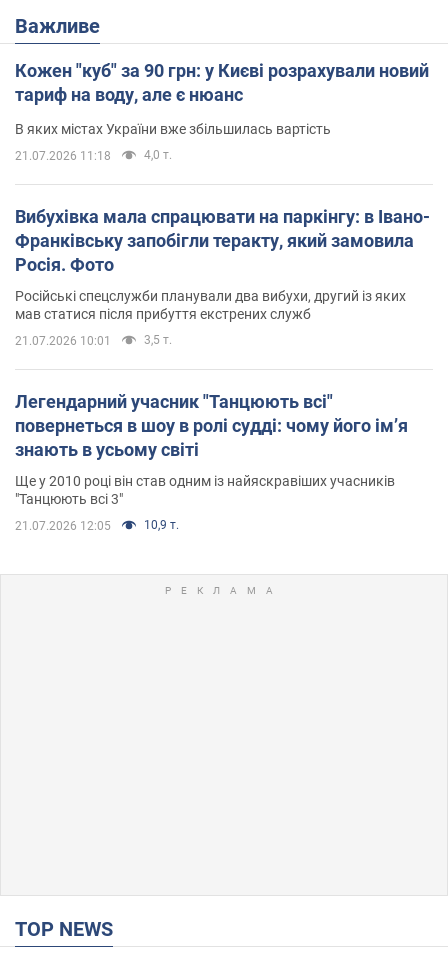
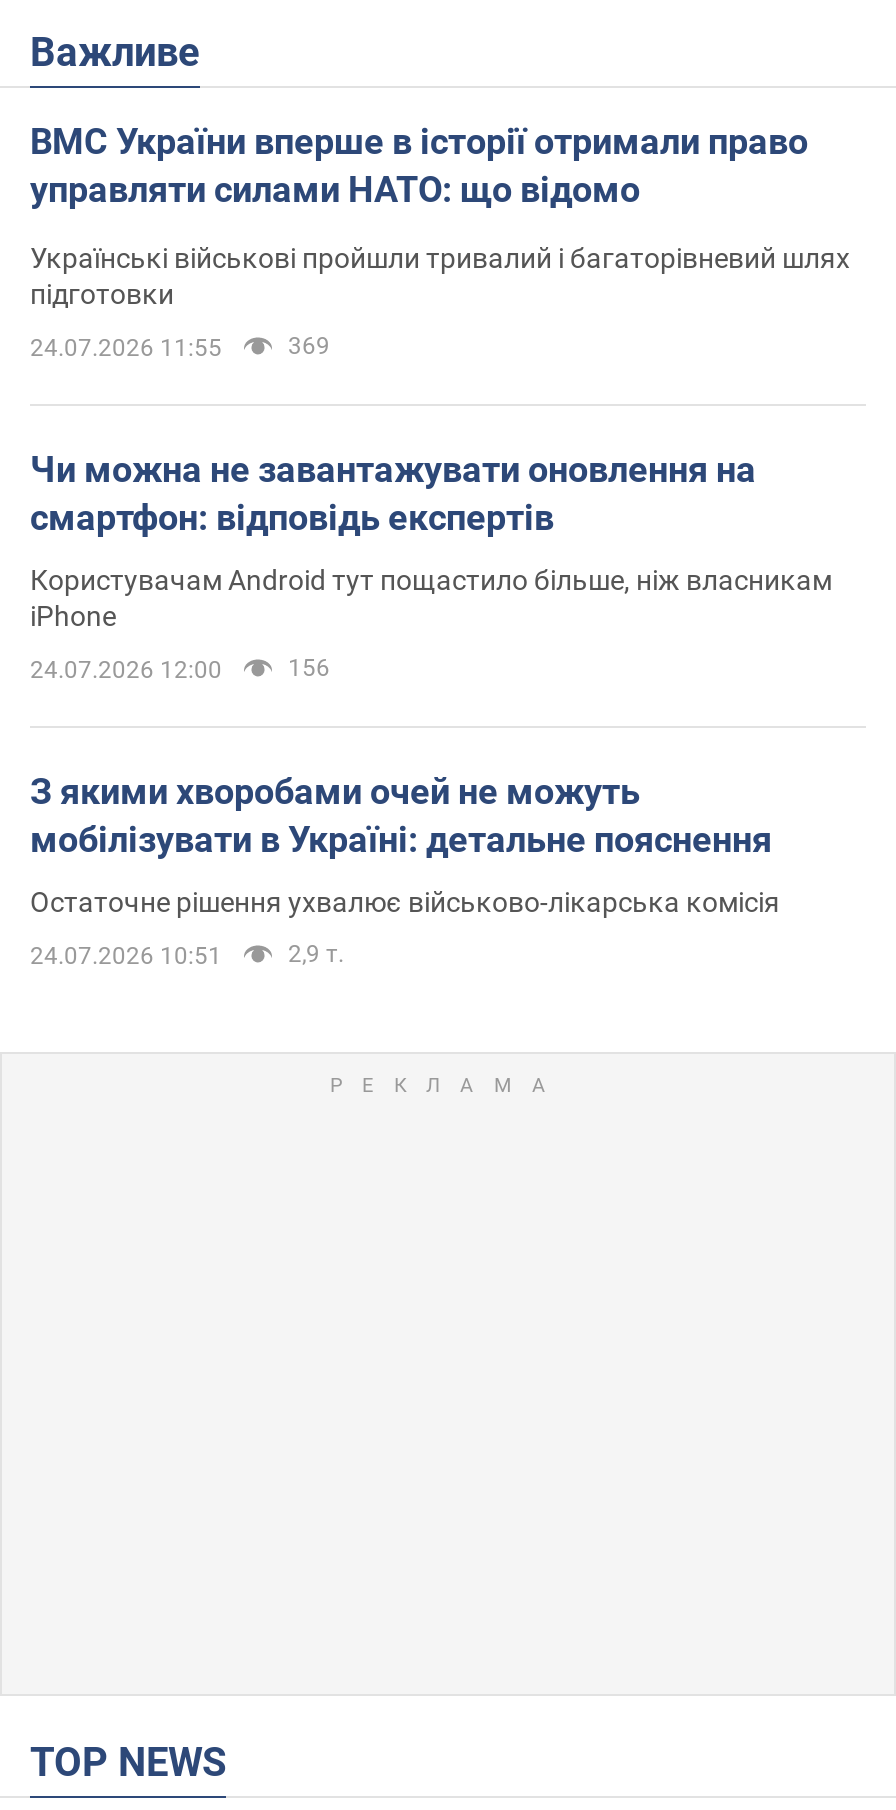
[15,60,429,105] Кожен "куб" за 90 грн: у Києві розрахували новий | тариф на воду, але є нюанс -> [30,121,808,211] ВМС України вперше в історії отримали право | управляти силами НАТО: що відомо
[15,121,331,137] В яких містах України вже збільшилась вартість -> [30,243,850,311] Українські військові пройшли тривалий і багаторівневий шлях | підготовки
[15,148,172,163] 21.07.2026 11:18 | 4,0 т. -> [30,333,330,363] 24.07.2026 11:55 | 369
[15,206,430,275] Вибухівка мала спрацювати на паркінгу: в Івано- | Франківську запобігли теракту, який замовила | Росія. Фото -> [30,449,756,539] Чи можна не завантажувати оновлення на | смартфон: відповідь експертів
[15,288,406,322] Російські спецслужби планували два вибухи, другий із яких | мав статися після прибуття екстрених служб -> [30,565,832,633] Користувачам Android тут пощастило більше, ніж власникам | iPhone
[15,333,172,348] 21.07.2026 10:01 | 3,5 т. -> [30,655,330,685] 24.07.2026 12:00 | 156
[15,391,408,460] Легендарний учасник "Танцюють всі" | повернеться в шоу в ролі судді: чому його імʼя | знають в усьому світі -> [30,771,772,861] З якими хворобами очей не можуть | мобілізувати в Україні: детальне пояснення
[15,473,395,507] Ще у 2010 році він став одним із найяскравіших учасників | "Танцюють всі 3" -> [30,887,780,919] Остаточне рішення ухвалює військово-лікарська комісія
[15,518,179,533] 21.07.2026 12:05 | 10,9 т. -> [30,941,344,971] 24.07.2026 10:51 | 2,9 т.

